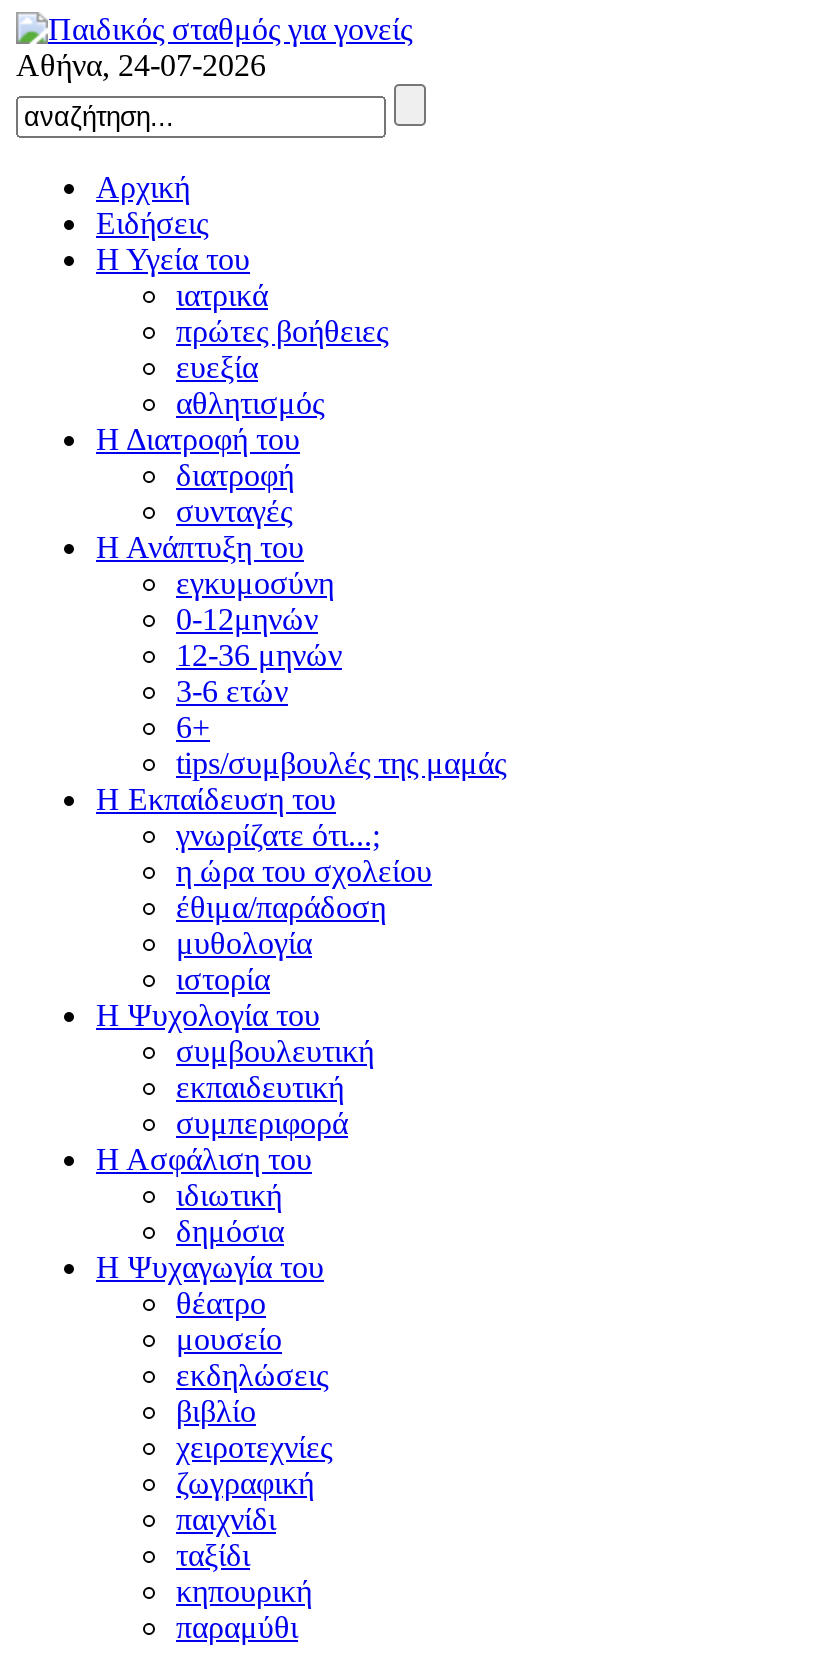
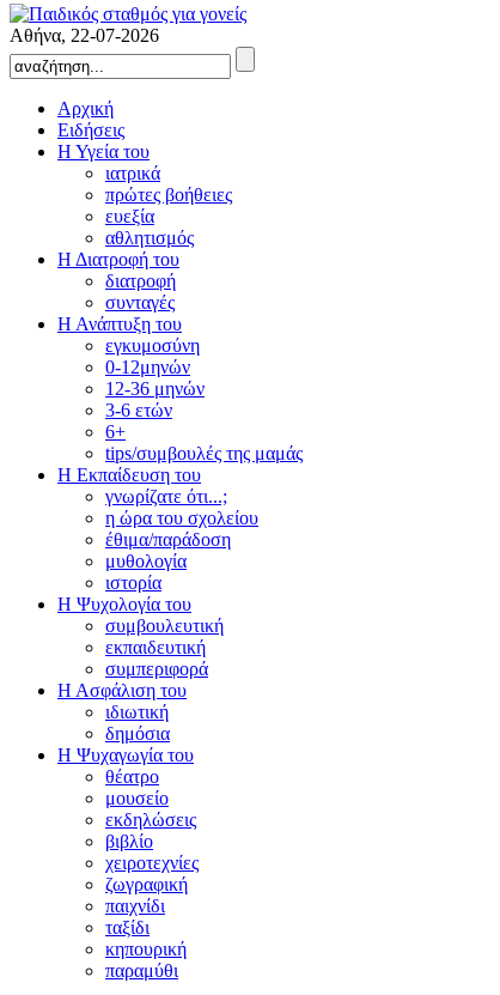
[16,48,266,82] Αθήνα, 24-07-2026 -> [10,25,159,45] Αθήνα, 22-07-2026

